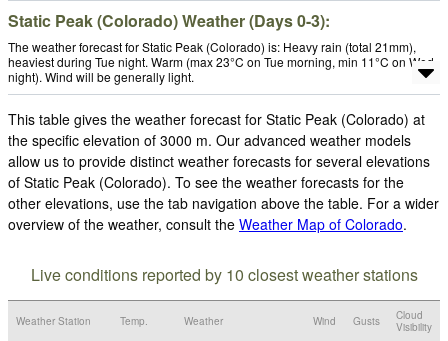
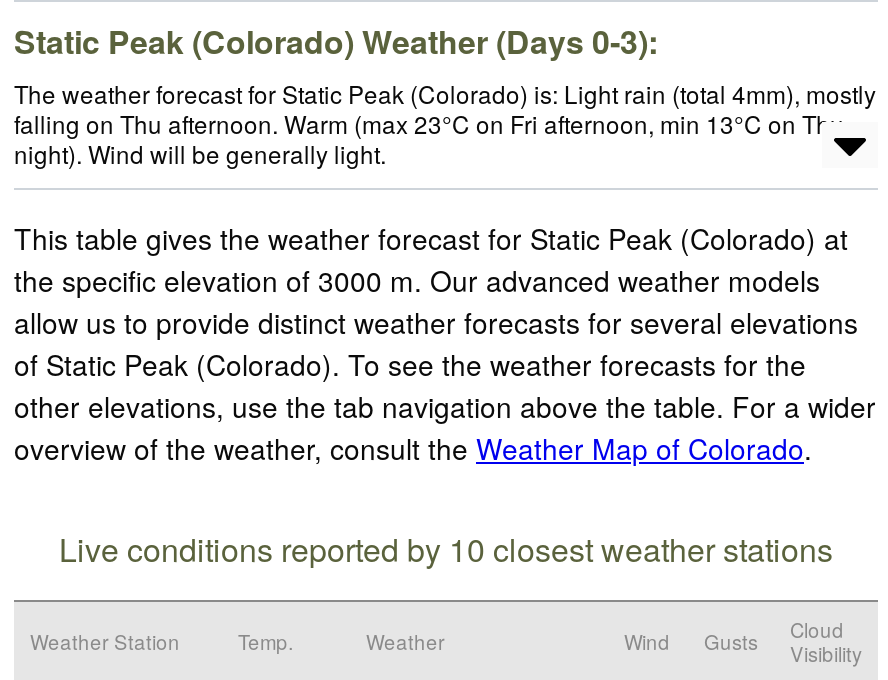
[8,38,434,70] The weather forecast for Static Peak (Colorado) is: Heavy rain (total 21mm), | heaviest during Tue night. Warm (max 23°C on Tue morning, min 11°C on Wed -> [14,76,876,140] The weather forecast for Static Peak (Colorado) is: Light rain (total 4mm), mostly | falling on Thu afternoon. Warm (max 23°C on Fri afternoon, min 13°C on Thu

